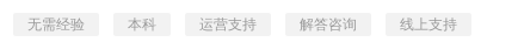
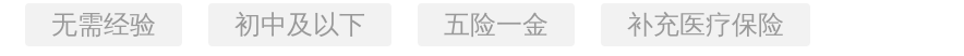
[128,16,457,33] 本科 | 运营支持 | 解答咨询 | 线上支持 -> [234,10,784,40] 初中及以下 | 五险一金 | 补充医疗保险

